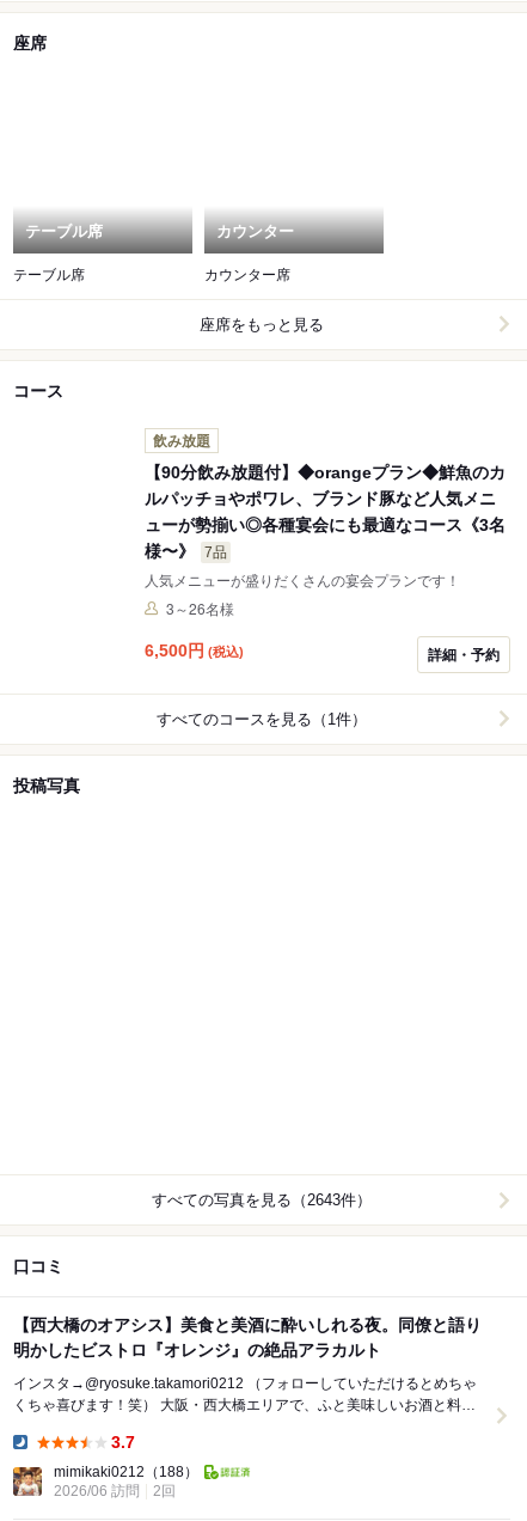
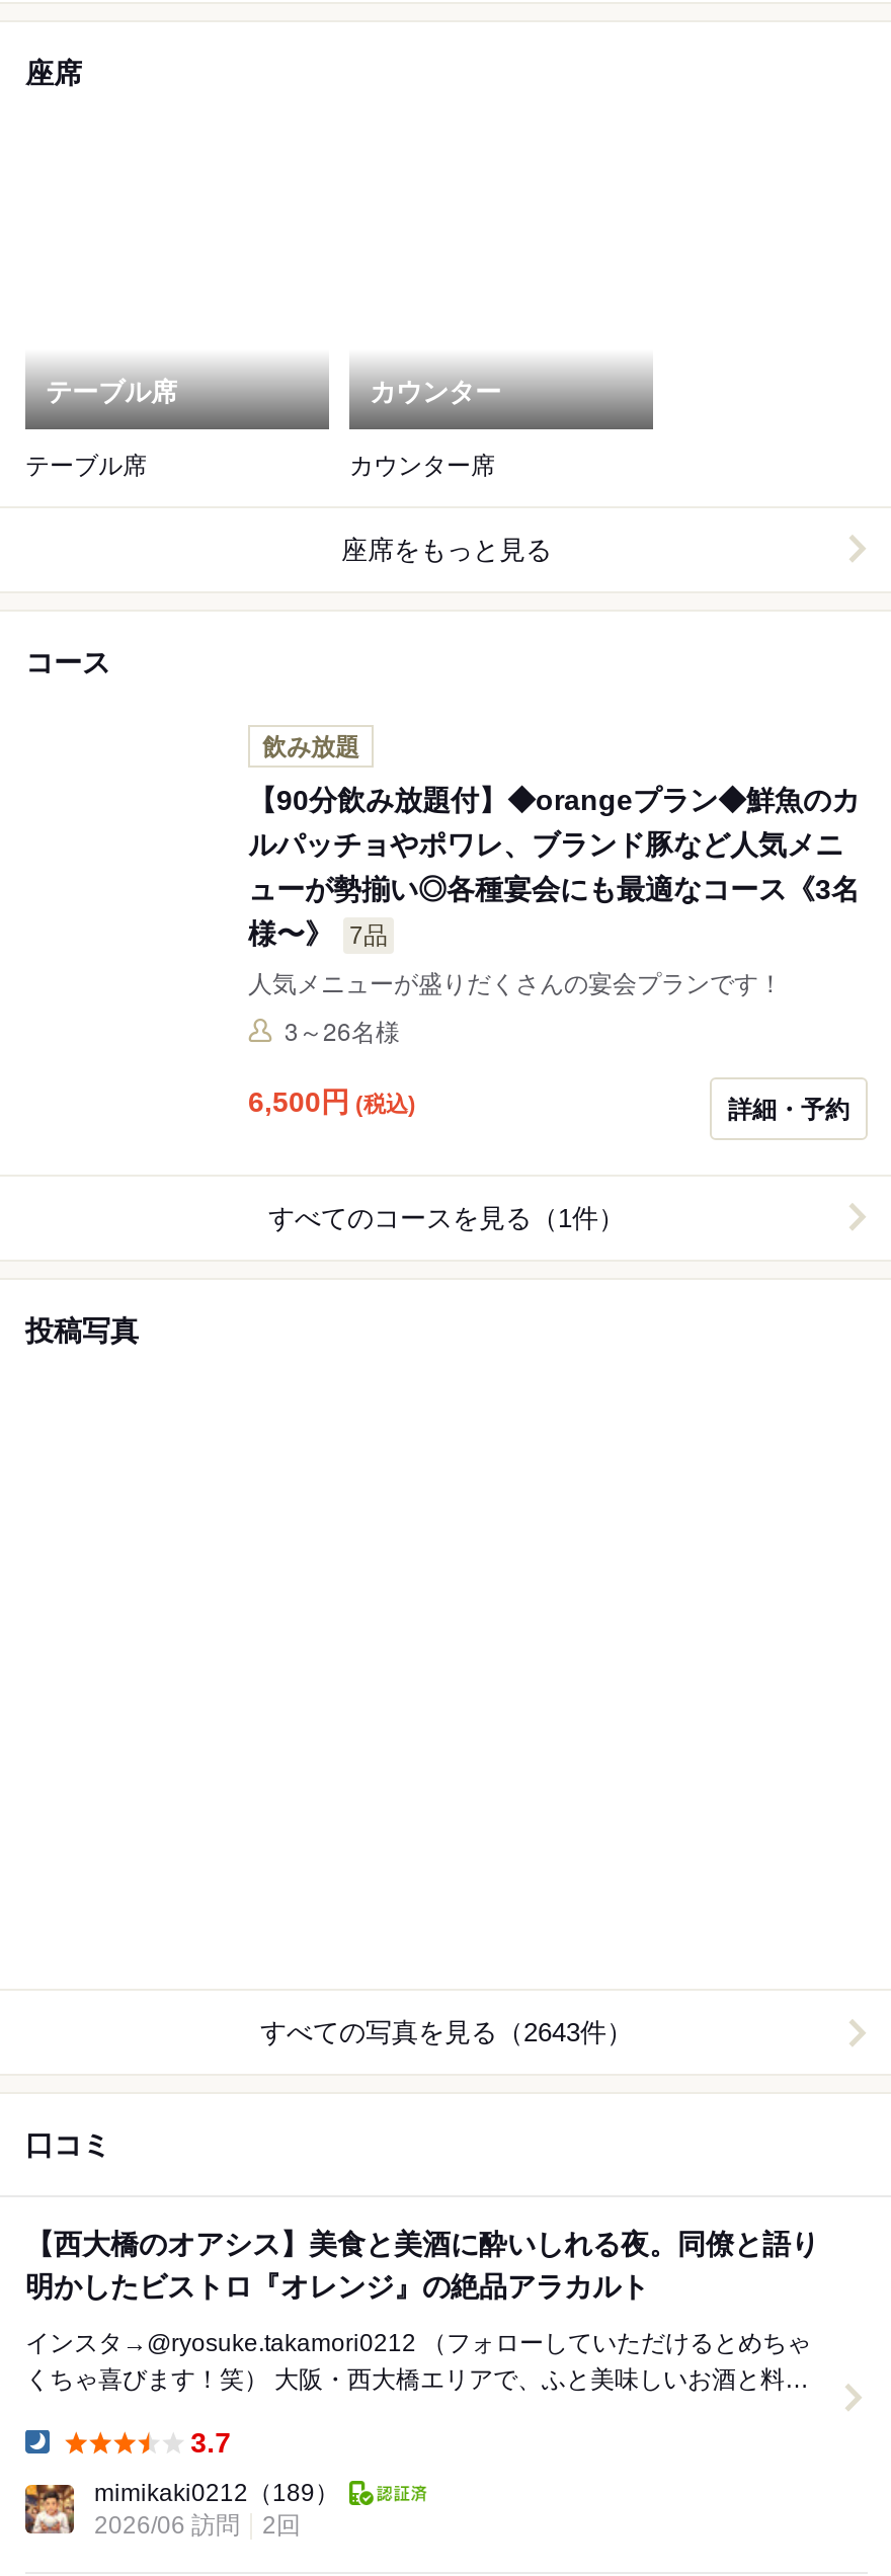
[54,1464,198,1481] mimikaki0212（188） -> [94,2479,339,2508] mimikaki0212（189）

